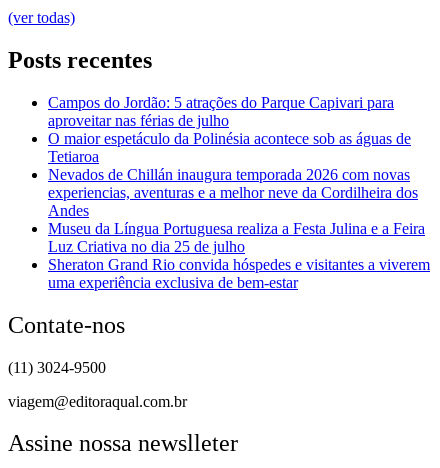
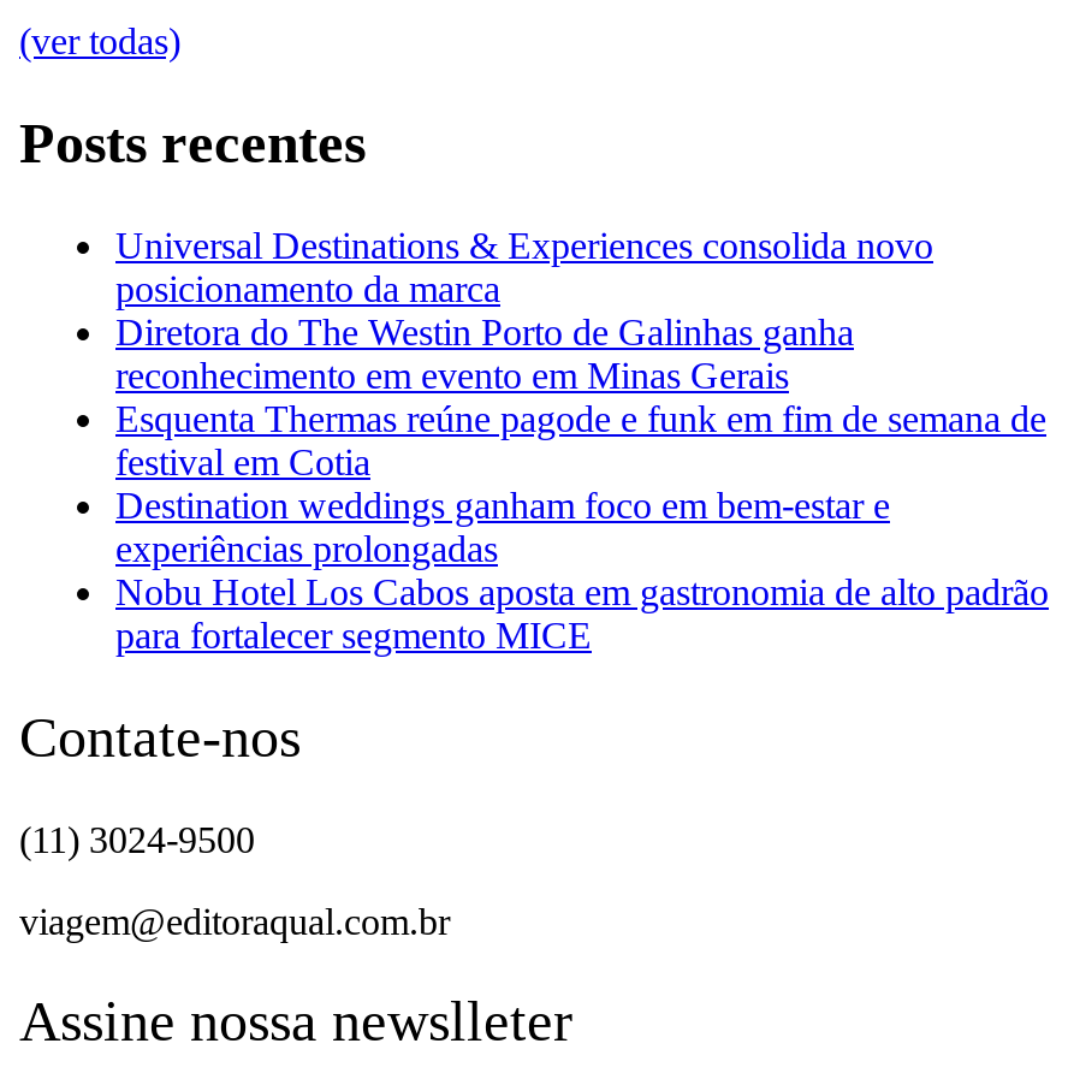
[48,94,430,291] Campos do Jordão: 5 atrações do Parque Capivari para | aproveitar nas férias de julho | O maior espetáculo da Polinésia acontece sob as águas de | Tetiaroa | Nevados de Chillán inaugura temporada 2026 com novas | experiencias, aventuras e a melhor neve da Cordilheira dos | Andes | Museu da Língua Portuguesa realiza a Festa Julina e a Feira | Luz Criativa no dia 25 de julho | Sheraton Grand Rio convida hóspedes e visitantes a viverem | uma experiência exclusiva de bem-estar -> [115,224,1049,655] Universal Destinations & Experiences consolida novo | posicionamento da marca | Diretora do The Westin Porto de Galinhas ganha | reconhecimento em evento em Minas Gerais | Esquenta Thermas reúne pagode e funk em fim de semana de | festival em Cotia | Destination weddings ganham foco em bem-estar e | experiências prolongadas | Nobu Hotel Los Cabos aposta em gastronomia de alto padrão | para fortalecer segmento MICE

